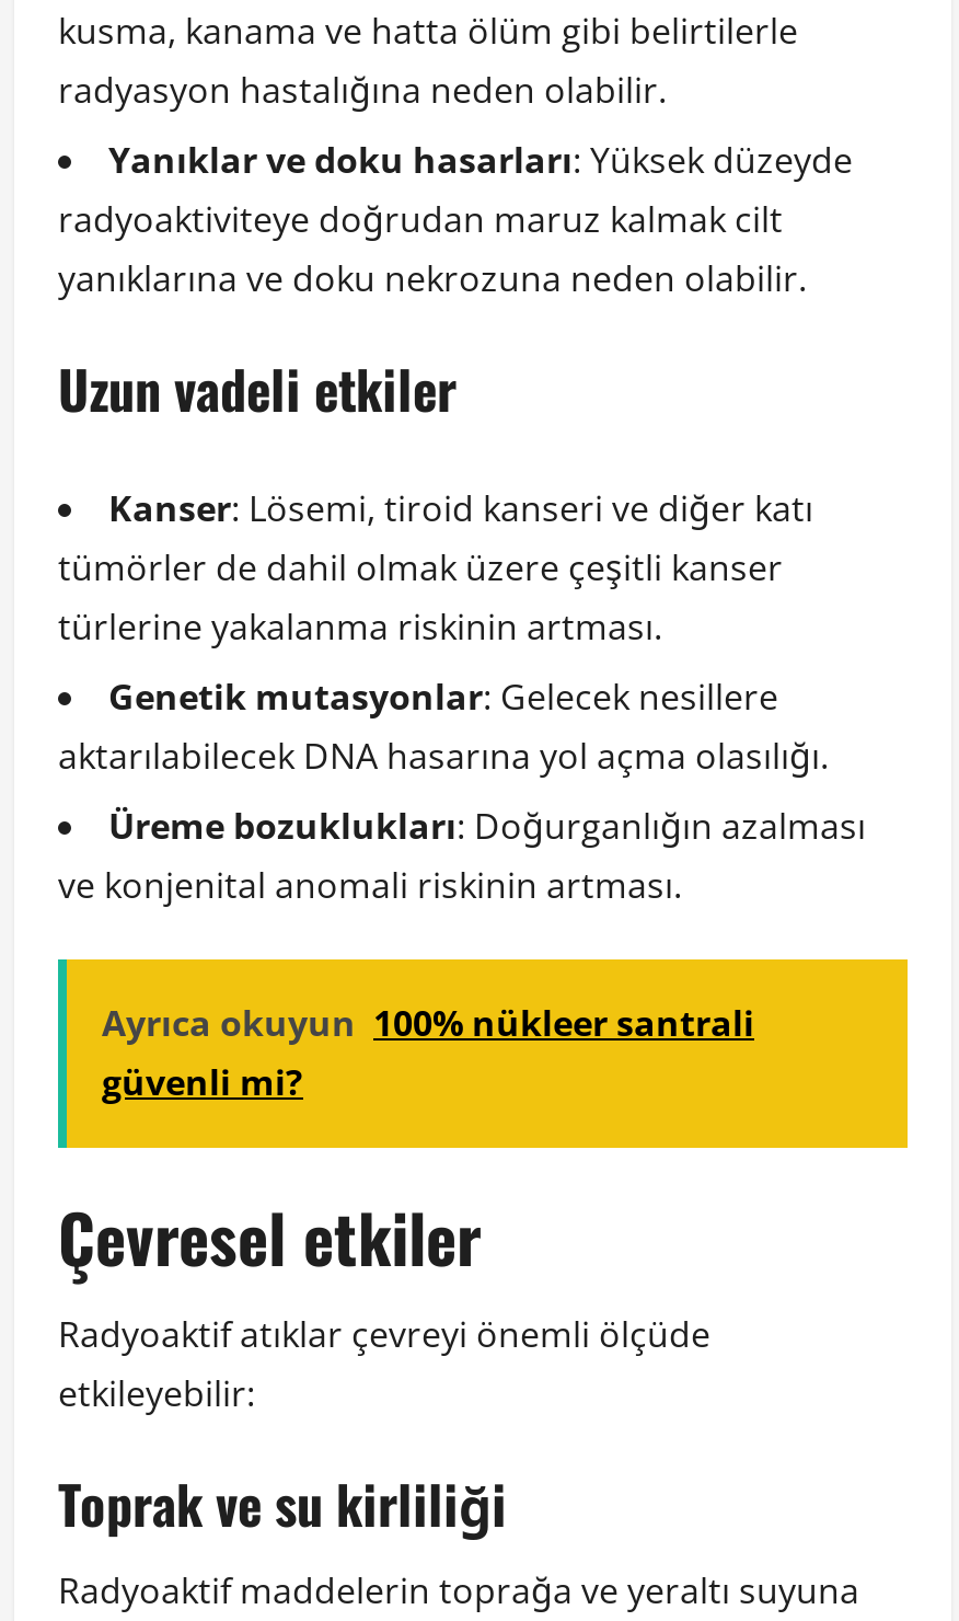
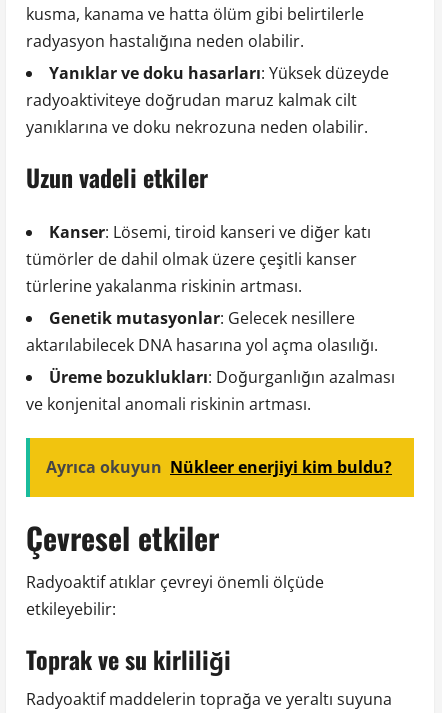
[102,999,754,1106] Ayrıca okuyun 100% nükleer santrali | güvenli mi? -> [46,456,392,478] Ayrıca okuyun Nükleer enerjiyi kim buldu?

